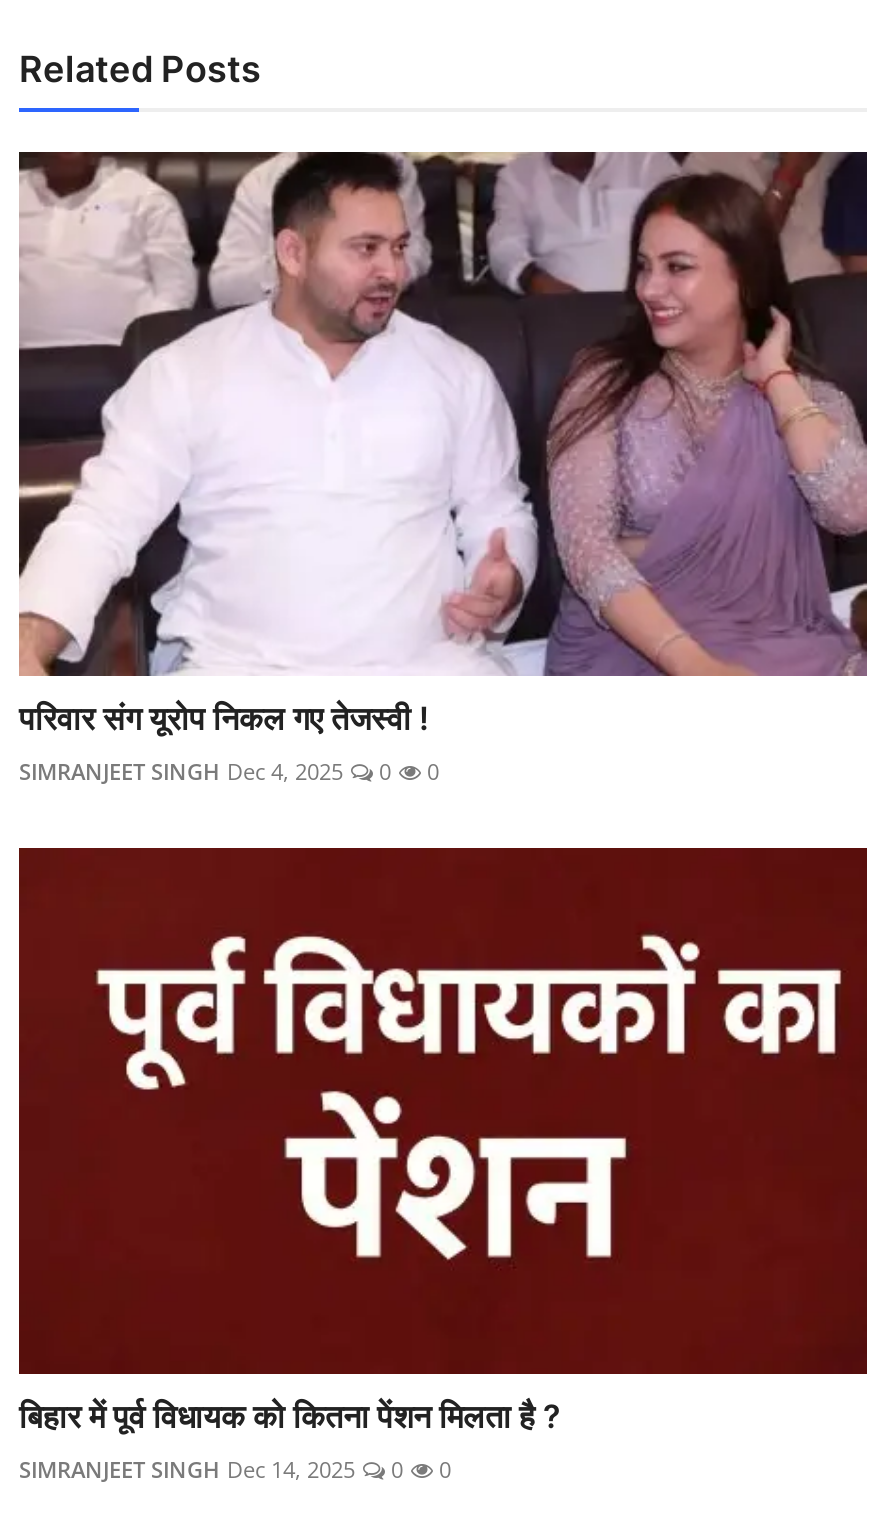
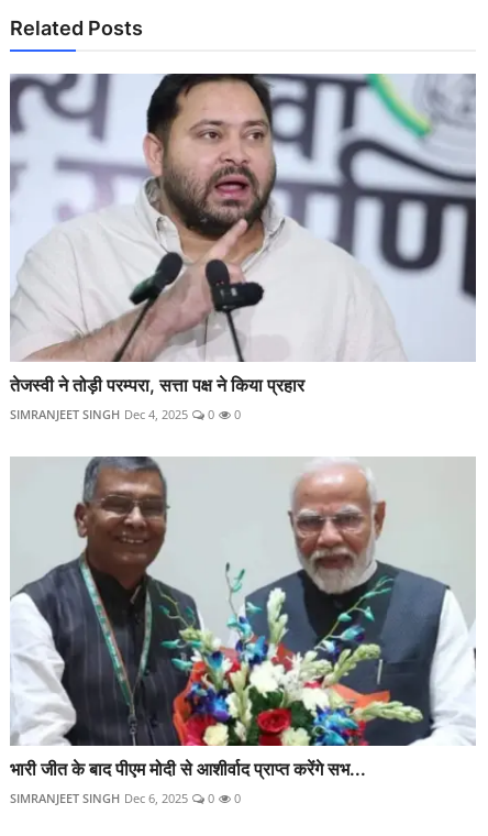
[17,150,869,739] [image] | परिवार संग यूरोप निकल गए तेजस्वी ! -> [10,73,477,397] [image] | तेजस्वी ने तोड़ी परम्परा, सत्ता पक्ष ने किया प्रहार
[17,846,869,1484] [image] | बिहार में पूर्व विधायक को कितना पेंशन मिलता है ? | SIMRANJEET SINGH Dec 14, 2025 -> [10,455,477,806] [image] | भारी जीत के बाद पीएम मोदी से आशीर्वाद प्राप्त करेंगे सभ... | SIMRANJEET SINGH Dec 6, 2025

